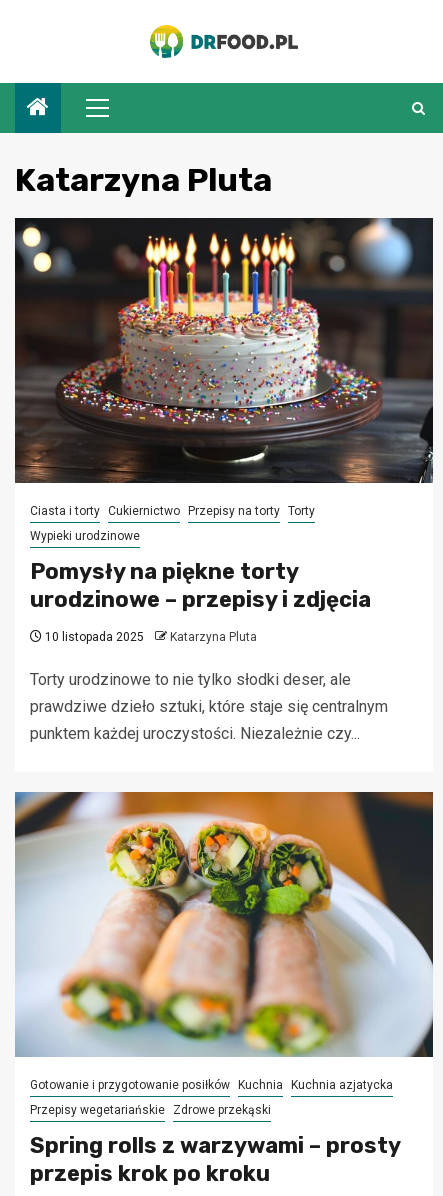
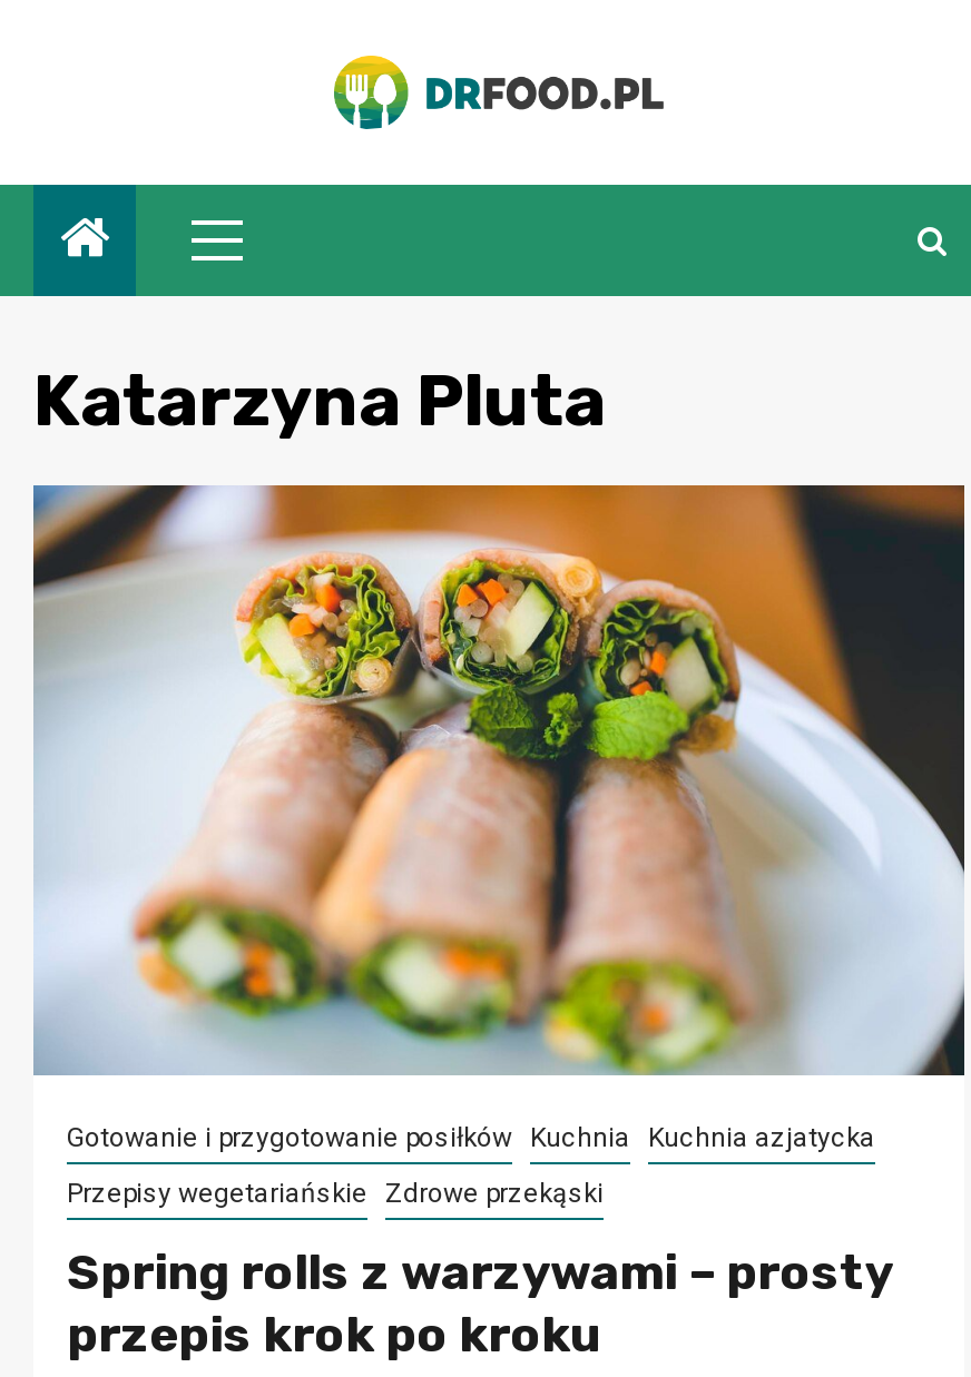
[14,217,434,743] [image] | Ciasta i torty Cukiernictwo Przepisy na torty Torty | Wypieki urodzinowe | Pomysły na piękne torty | urodzinowe – przepisy i zdjęcia | 10 listopada 2025 | Katarzyna Pluta | Torty urodzinowe to nie tylko słodki deser, ale | prawdziwe dzieło sztuki, które staje się centralnym | punktem każdej uroczystości. Niezależnie czy... -> none

